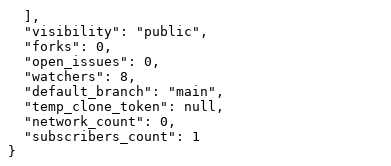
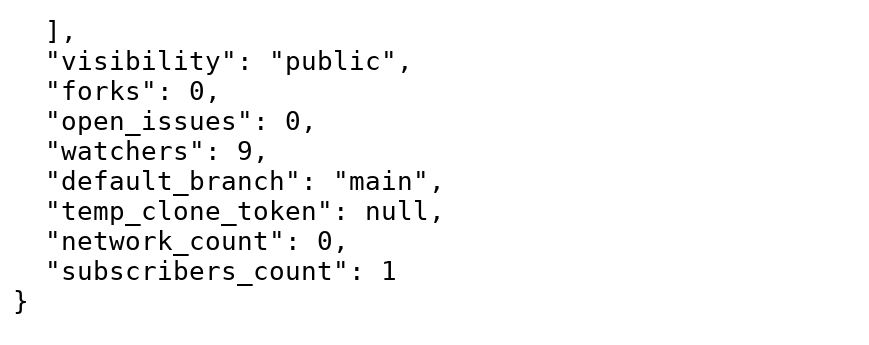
[8,69,136,84] "watchers": 8, -> [13,136,269,166] "watchers": 9,

